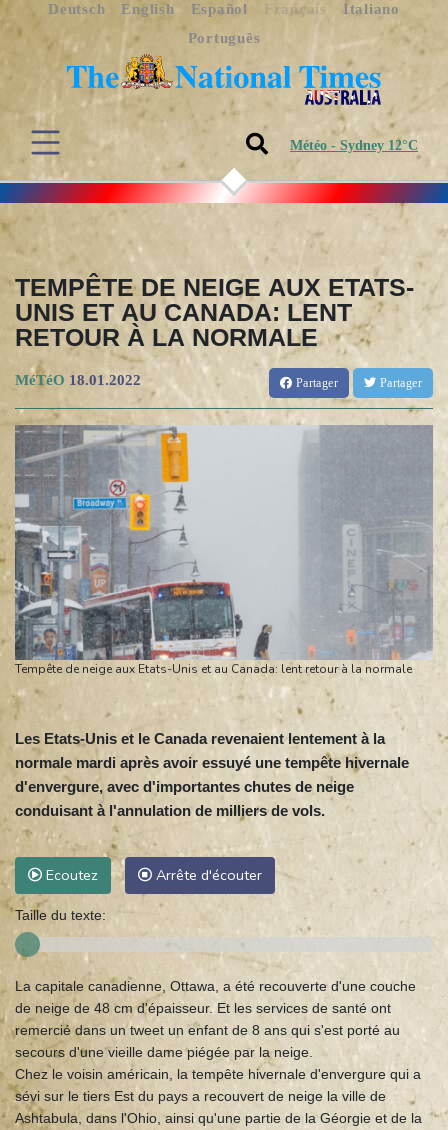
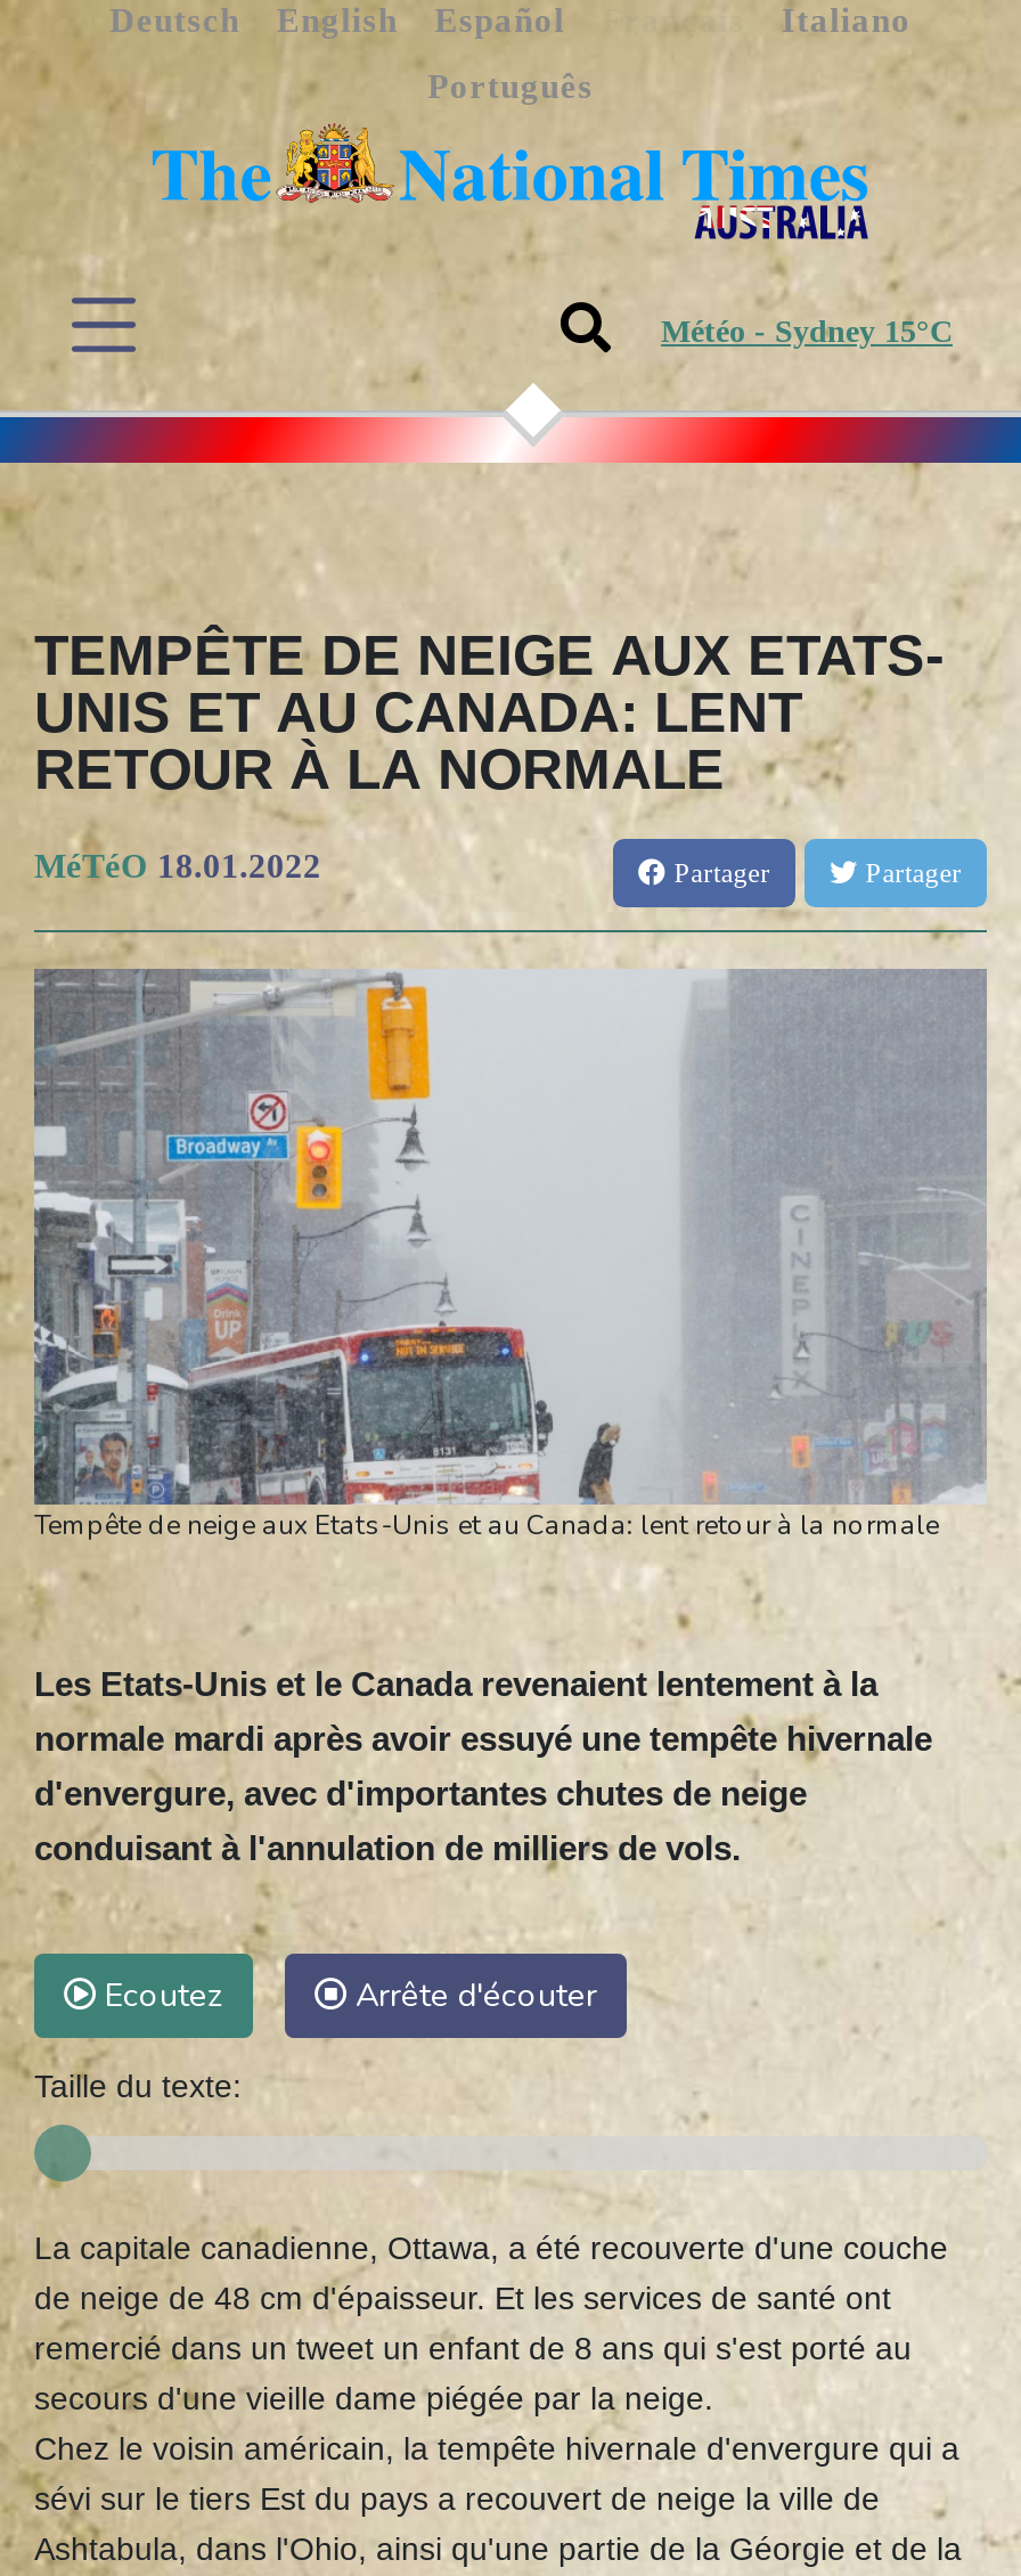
[290,138,418,153] Météo - Sydney 12°C -> [661,314,953,348] Météo - Sydney 15°C

